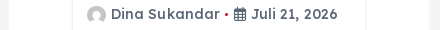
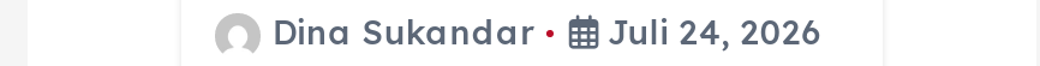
[111,5,338,23] Dina Sukandar Juli 21, 2026 -> [272,11,823,54] Dina Sukandar Juli 24, 2026

